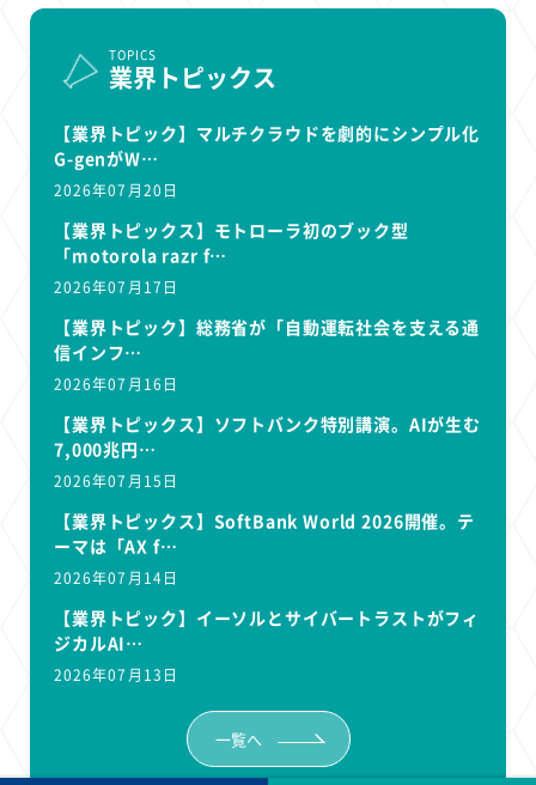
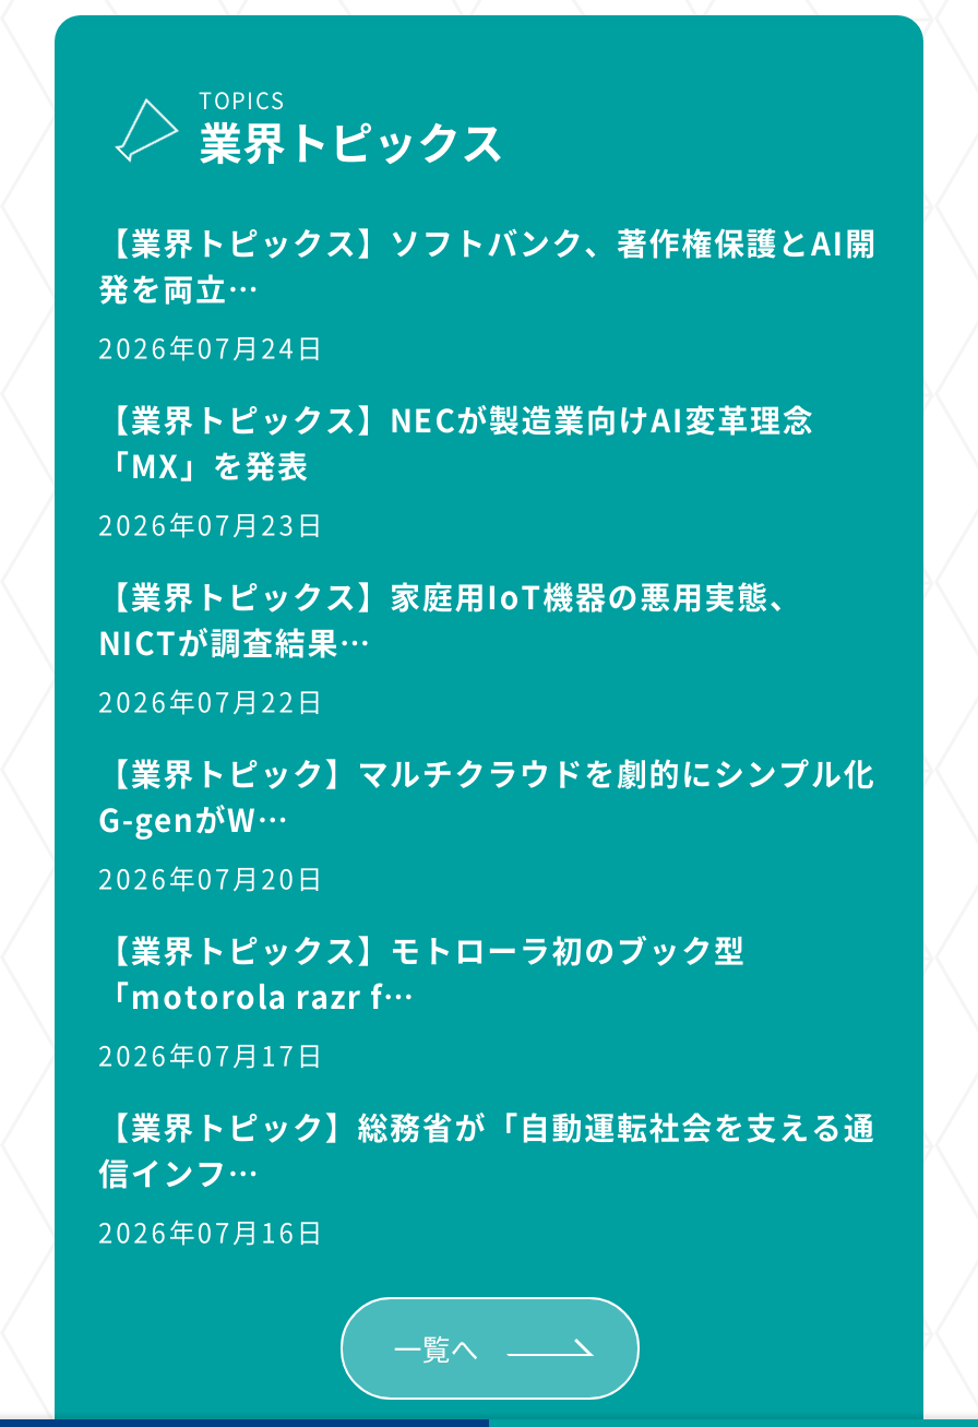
none -> [98,219,878,720] 【業界トピックス】ソフトバンク、著作権保護とAI開 | 発を両立… | 2026年07月24日 | 【業界トピックス】NECが製造業向けAI変革理念 | 「MX」を発表 | 2026年07月23日 | 【業界トピックス】家庭用IoT機器の悪用実態、 | NICTが調査結果… | 2026年07月22日
moved [54,120,480,394] -> [98,750,876,1250]: 【業界トピック】マルチクラウドを劇的にシンプル化 | G-genがW… | 2026年07月20日 | ... | 信インフ… | 2026年07月16日
[54,411,481,685] 【業界トピックス】ソフトバンク特別講演。AIが生む | 7,000兆円… | 2026年07月15日 | 【業界トピックス】SoftBank World 2026開催。テ | ーマは「AX f… | 2026年07月14日 | 【業界トピック】イーソルとサイバートラストがフィ | ジカルAI… | 2026年07月13日 -> none

